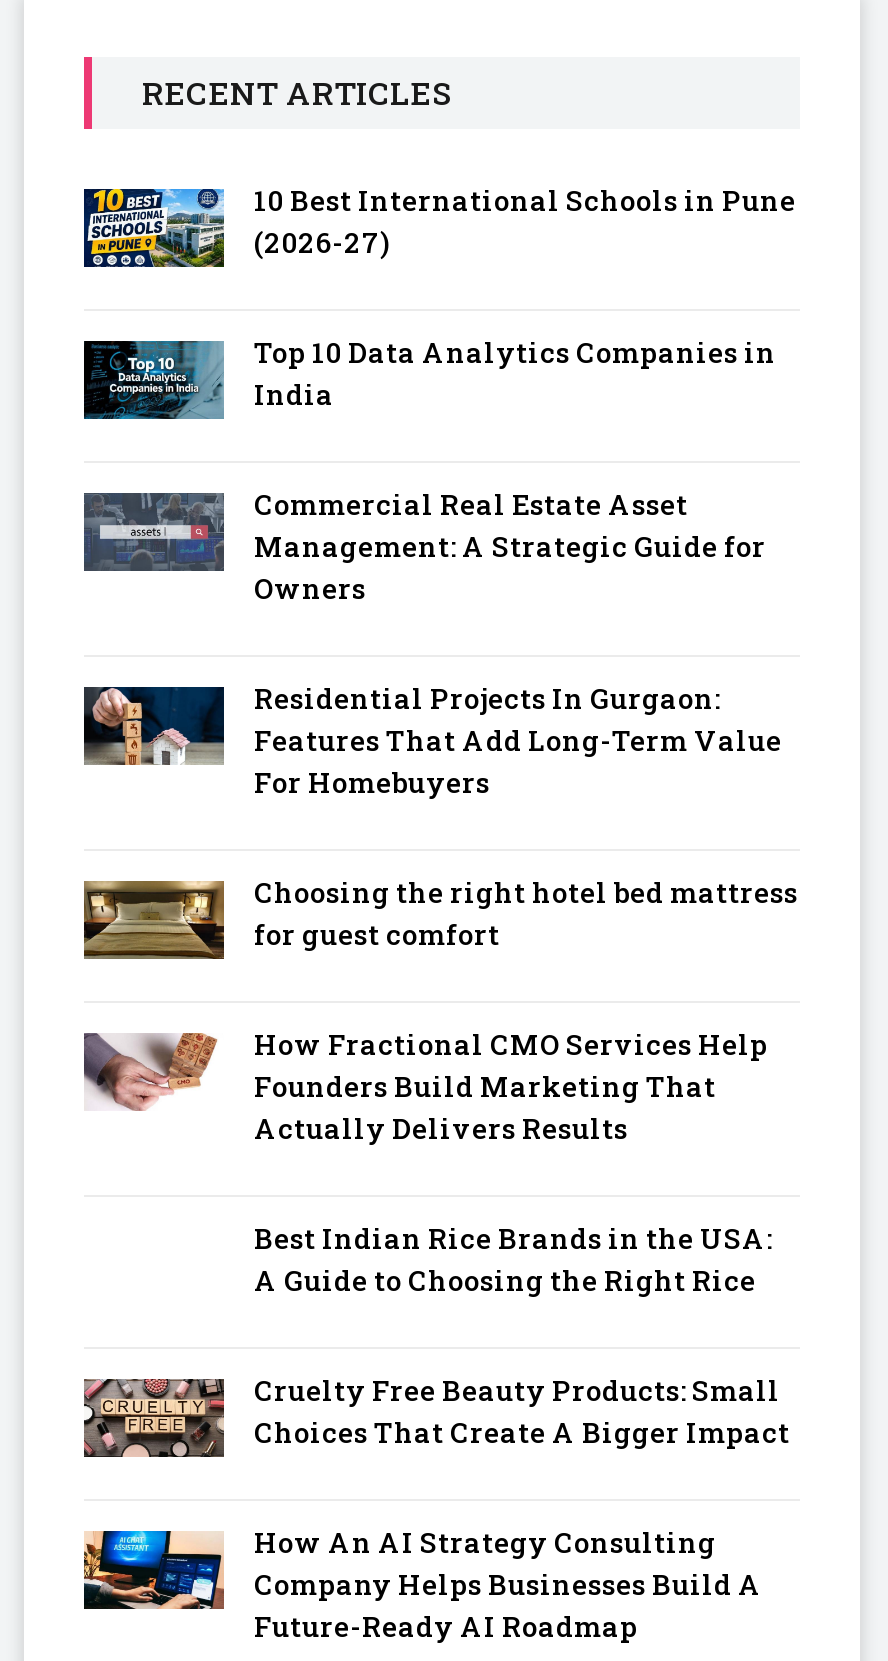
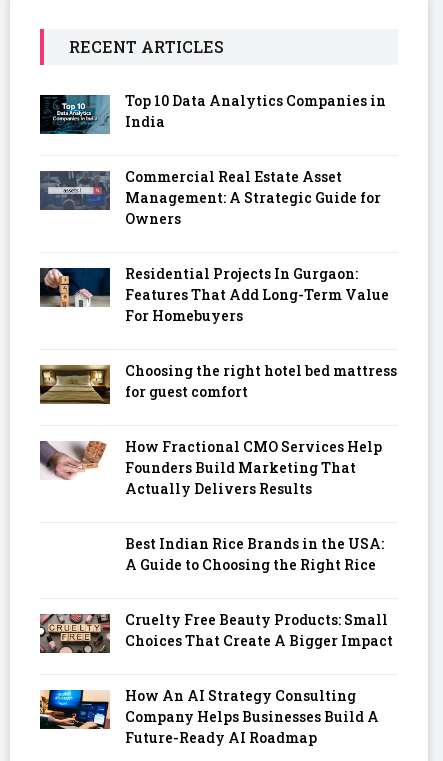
[84,181,796,269] [image] | 10 Best International Schools in Pune | (2026-27) -> none

